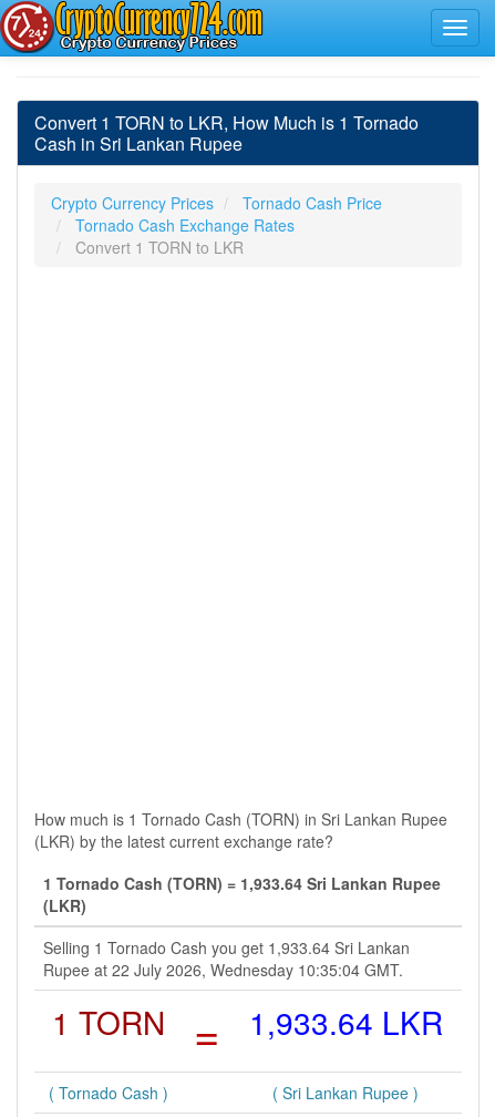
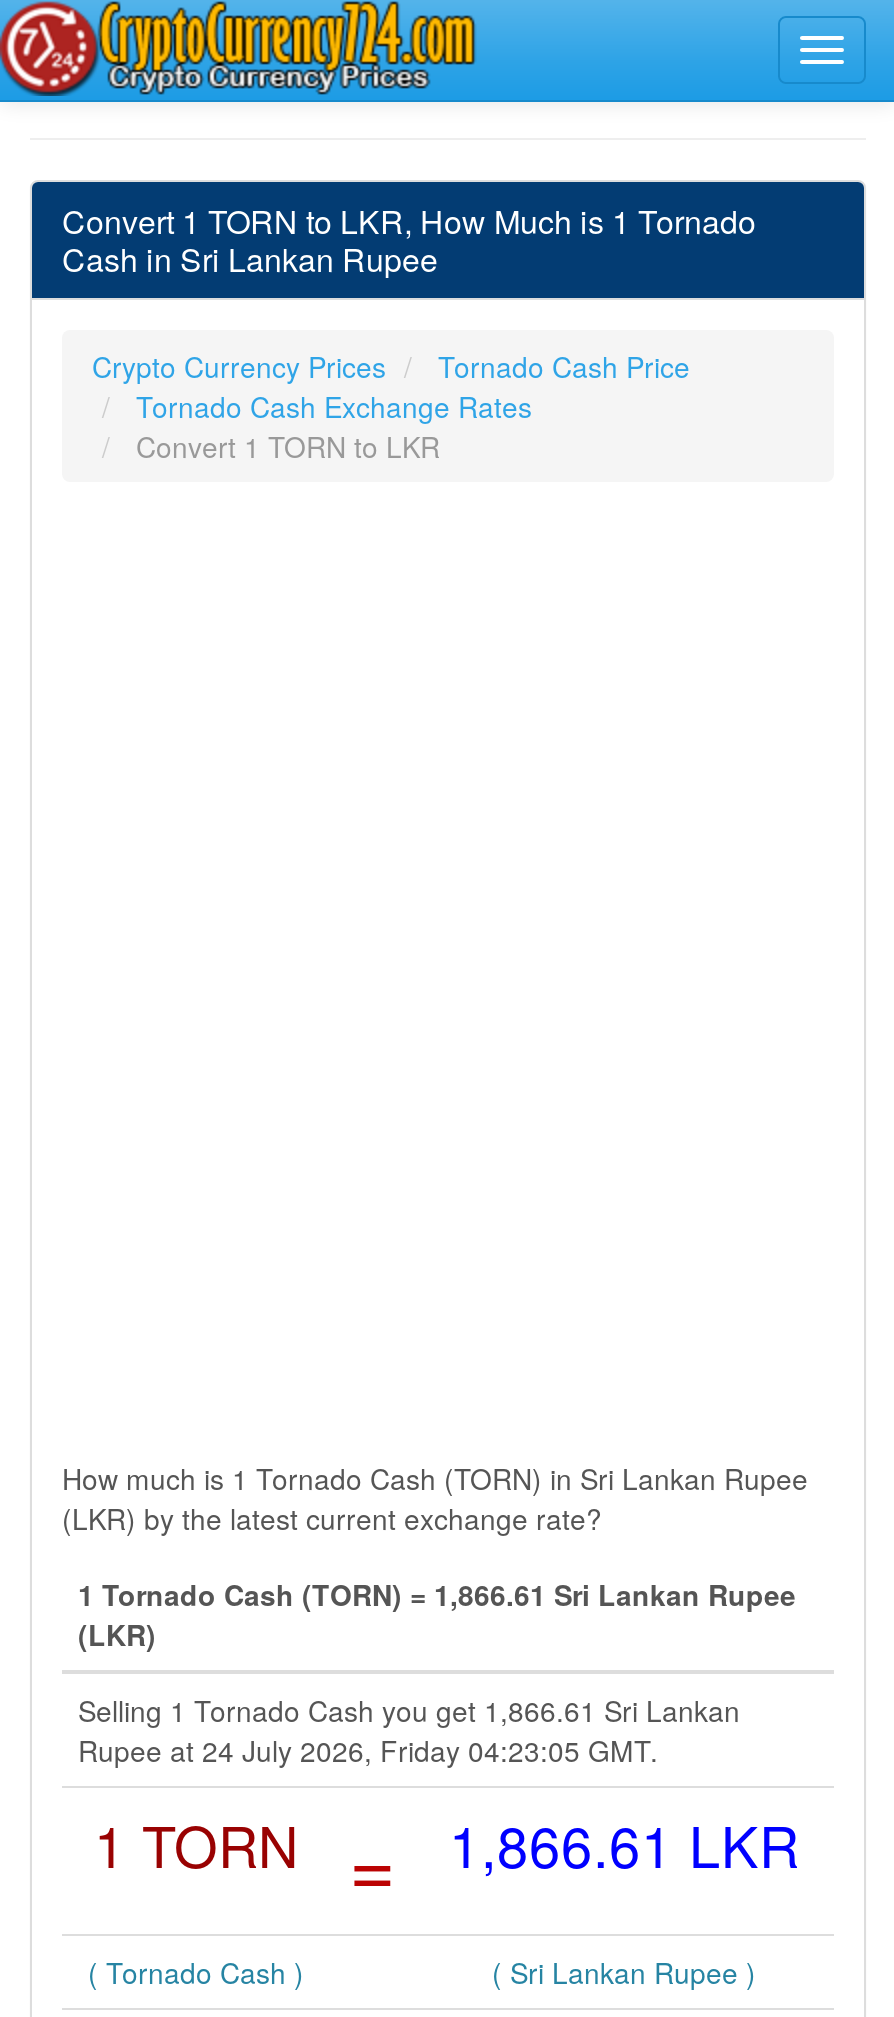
[43,872,441,894] 1 Tornado Cash (TORN) = 1,933.64 Sri Lankan Rupee -> [78,1574,796,1614] 1 Tornado Cash (TORN) = 1,866.61 Sri Lankan Rupee
[43,936,410,959] Selling 1 Tornado Cash you get 1,933.64 Sri Lankan -> [78,1690,740,1730] Selling 1 Tornado Cash you get 1,866.61 Sri Lankan
[43,959,403,981] Rupee at 22 July 2026, Wednesday 10:35:04 GMT. -> [78,1730,658,1770] Rupee at 24 July 2026, Friday 04:23:05 GMT.
[249,1000,442,1044] 1,933.64 LKR -> [449,1804,799,1884] 1,866.61 LKR

